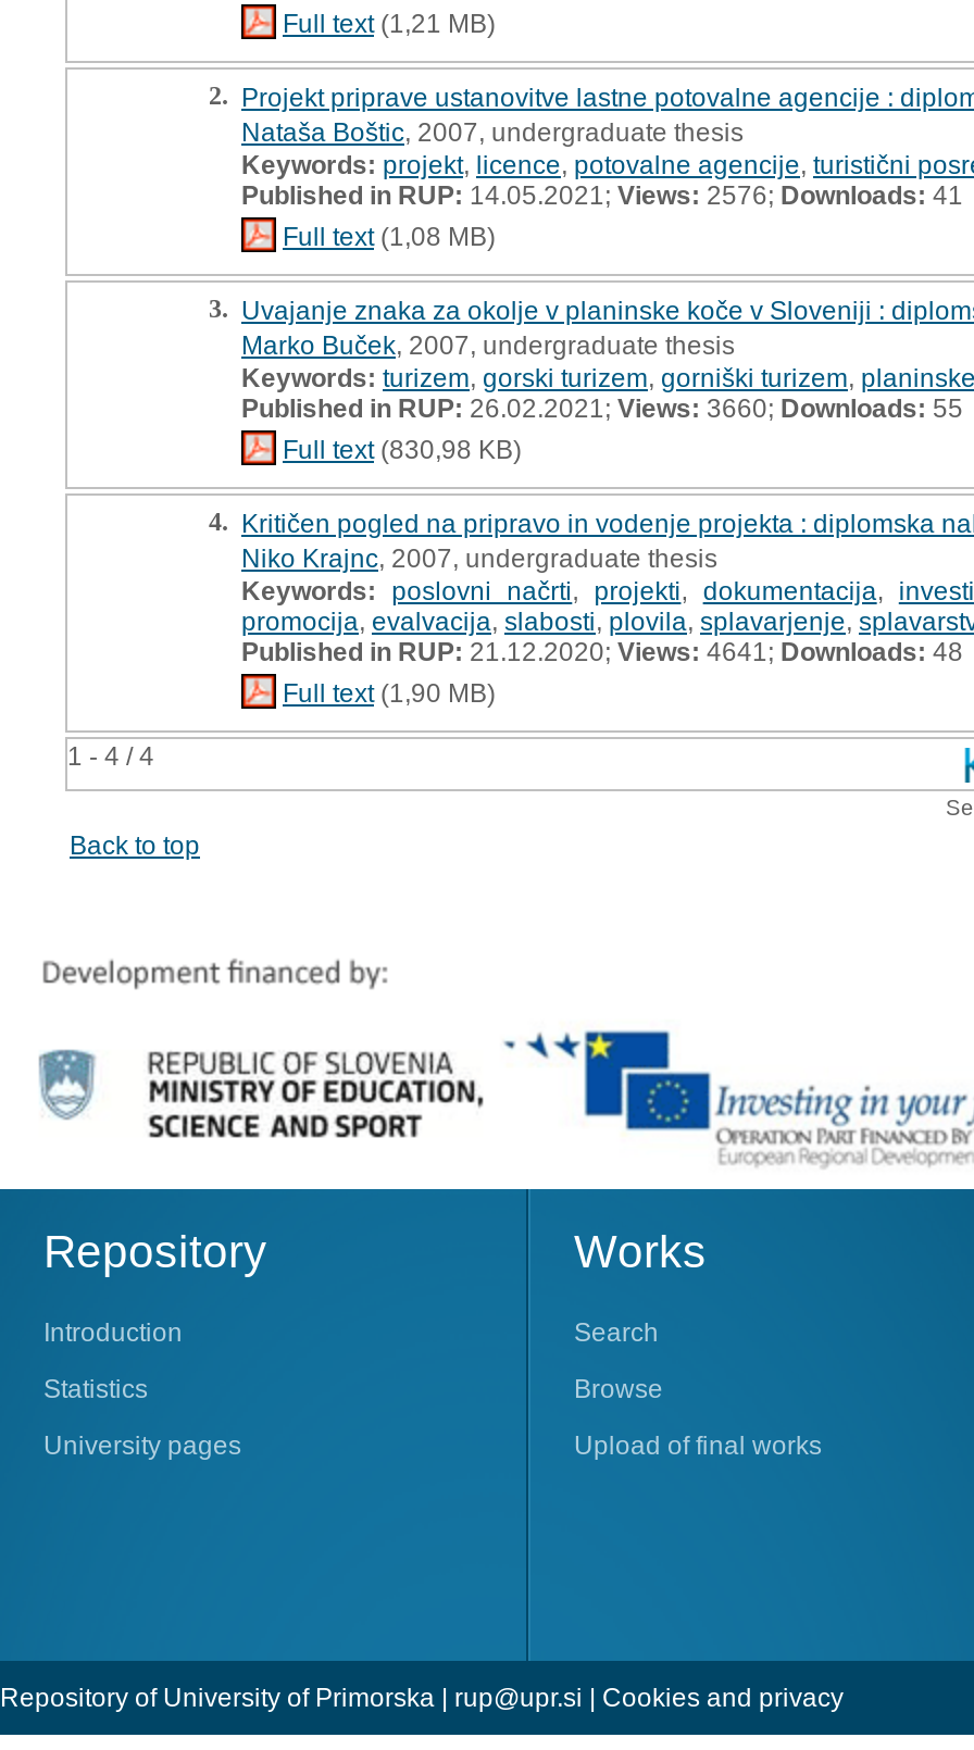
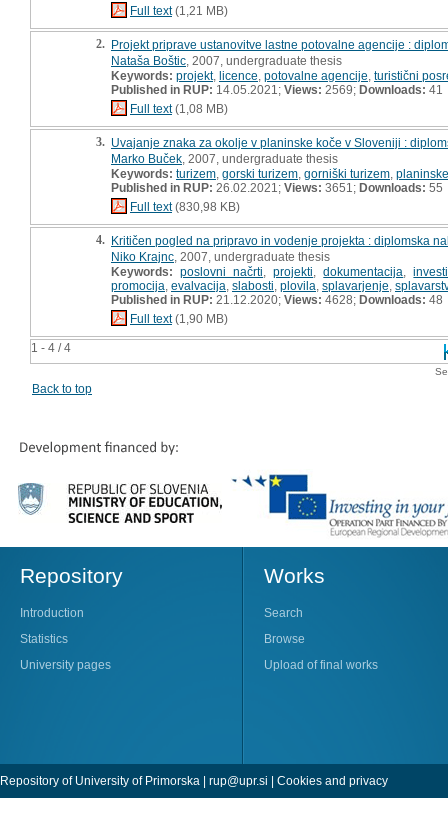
[241,179,963,210] Published in RUP: 14.05.2021;Views:2576;Downloads:41 -> [111,82,443,96] Published in RUP: 14.05.2021;Views:2569;Downloads:41
[241,392,963,423] Published in RUP:26.02.2021;Views:3660;Downloads:55 -> [111,180,443,194] Published in RUP:26.02.2021;Views:3651;Downloads:55
[241,636,963,666] Published in RUP:21.12.2020;Views:4641;Downloads:48 -> [111,292,443,306] Published in RUP:21.12.2020;Views:4628;Downloads:48

